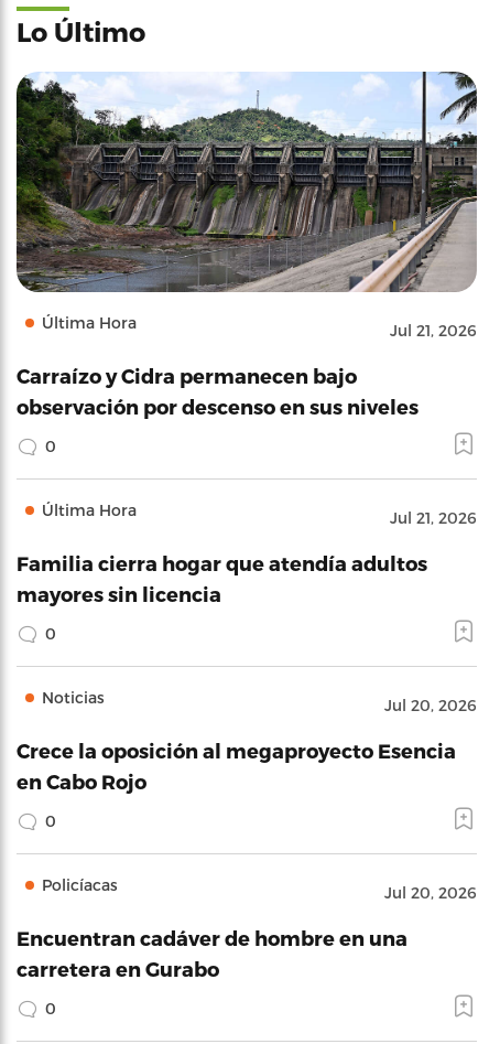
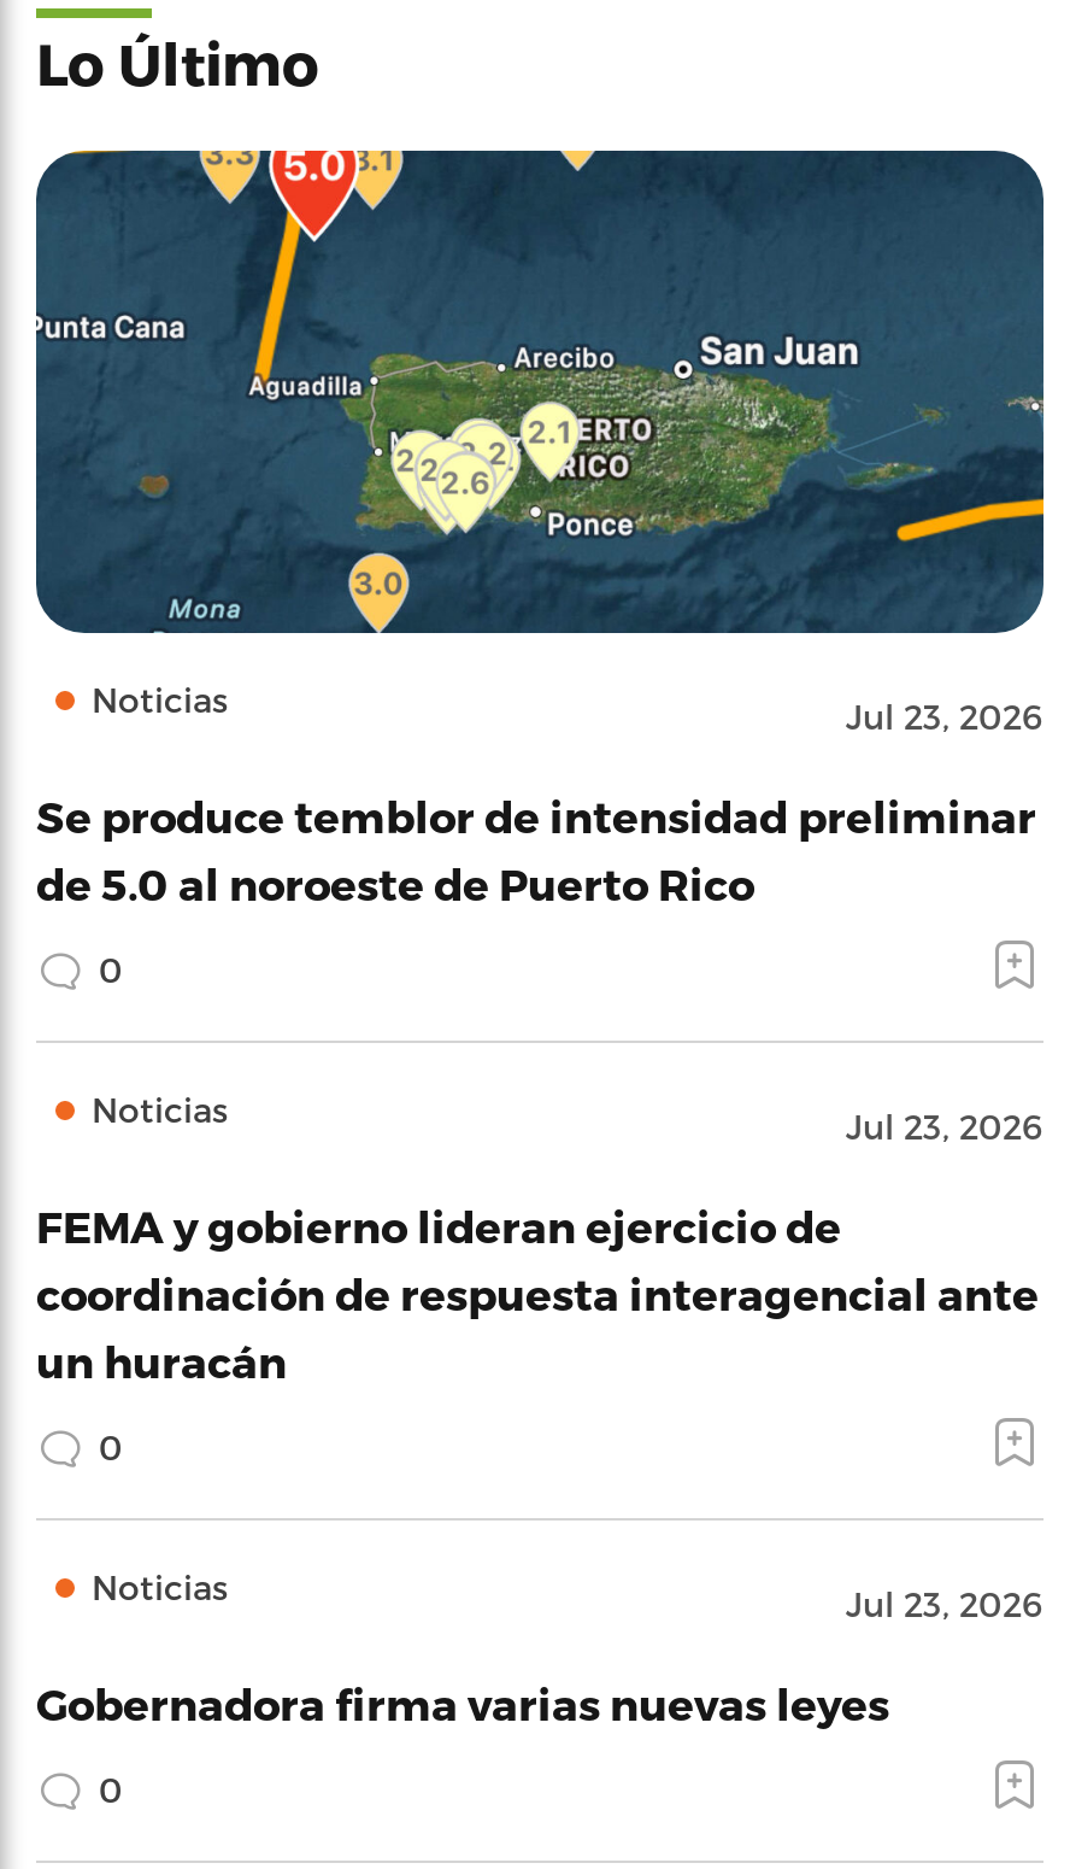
[15,72,478,605] [image] | Última Hora | Jul 21, 2026 | Carraízo y Cidra permanecen bajo | observación por descenso en sus niveles | 0 | Última Hora | Jul 21, 2026 | Familia cierra hogar que atendía adultos | mayores sin licencia -> [34,148,1046,908] [image] | Noticias | Jul 23, 2026 | Se produce temblor de intensidad preliminar | de 5.0 al noroeste de Puerto Rico
[384,696,477,714] Jul 20, 2026 -> [846,1106,1043,1147] Jul 23, 2026
[17,739,456,793] Crece la oposición al megaproyecto Esencia | en Cabo Rojo -> [36,1200,1039,1385] FEMA y gobierno lideran ejercicio de | coordinación de respuesta interagencial ante | un huracán
[42,875,477,902] Policíacas | Jul 20, 2026 -> [92,1566,1043,1624] Noticias | Jul 23, 2026
[17,926,407,980] Encuentran cadáver de hombre en una | carretera en Gurabo -> [36,1677,889,1728] Gobernadora firma varias nuevas leyes

